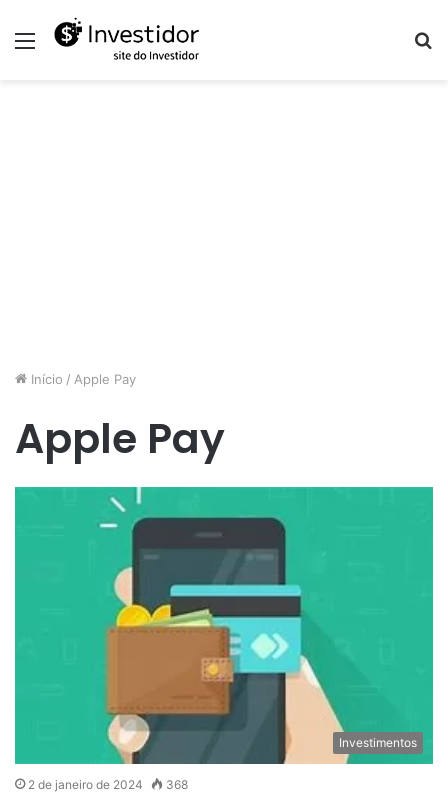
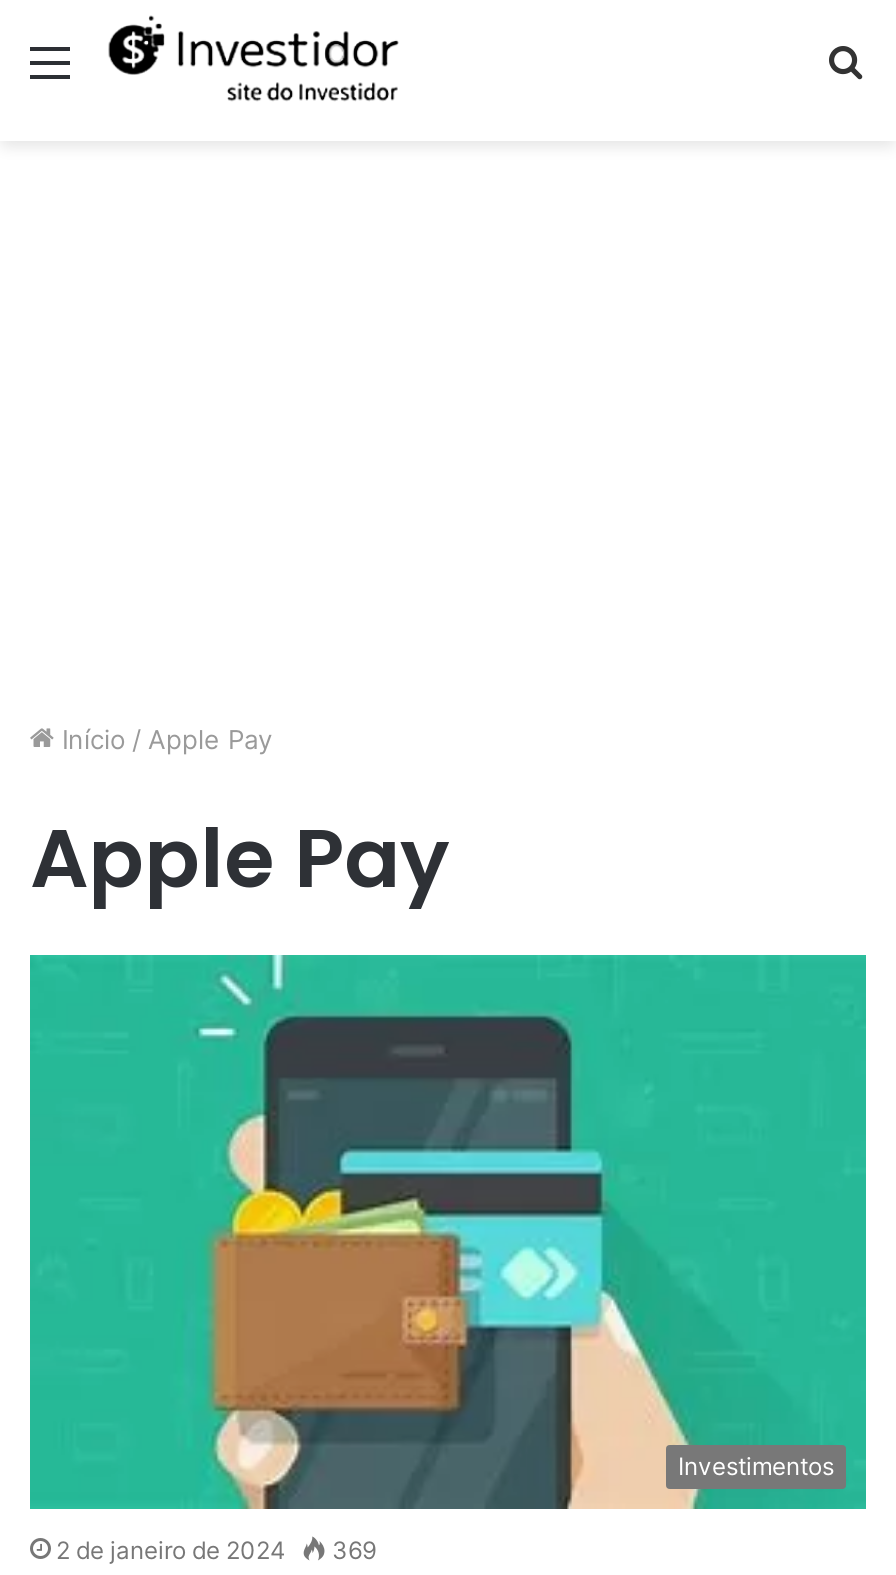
[28,777,188,792] 2 de janeiro de 2024 368 -> [56,1535,376,1565] 2 de janeiro de 2024 369

